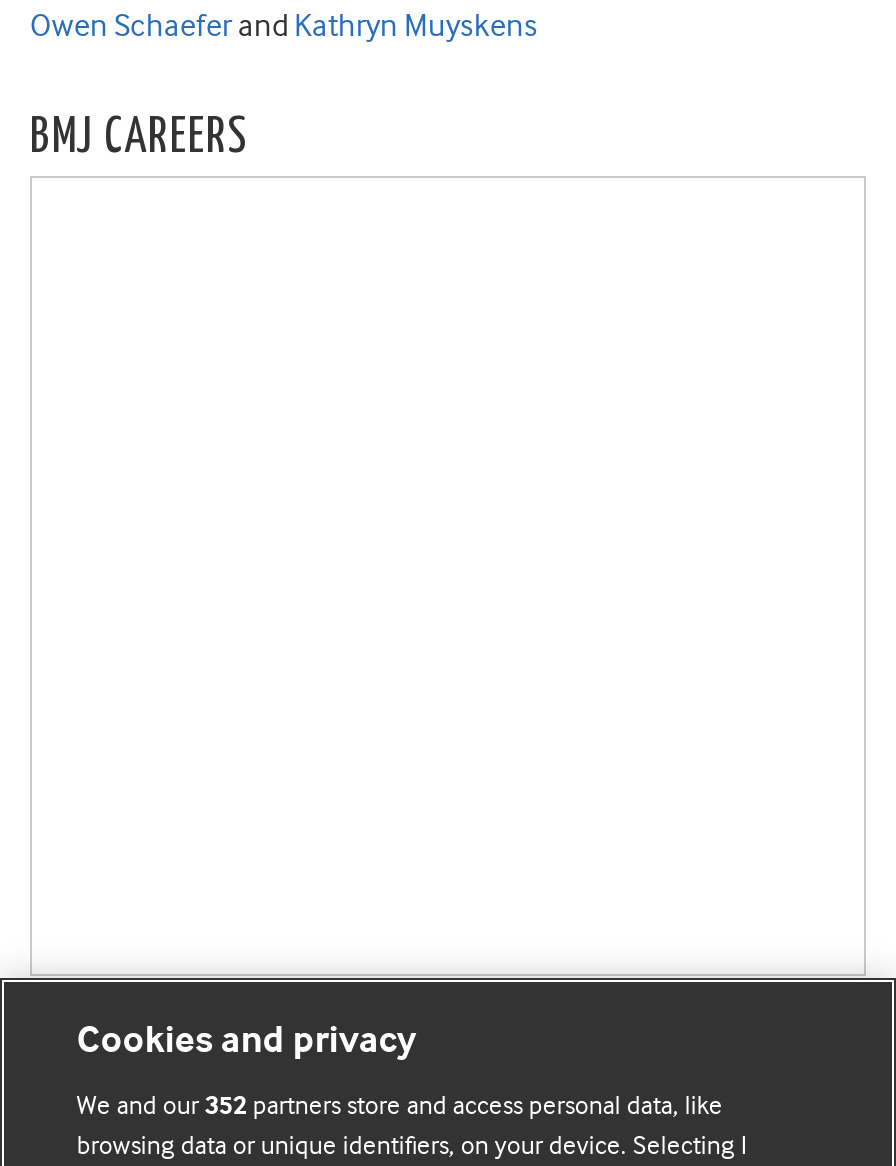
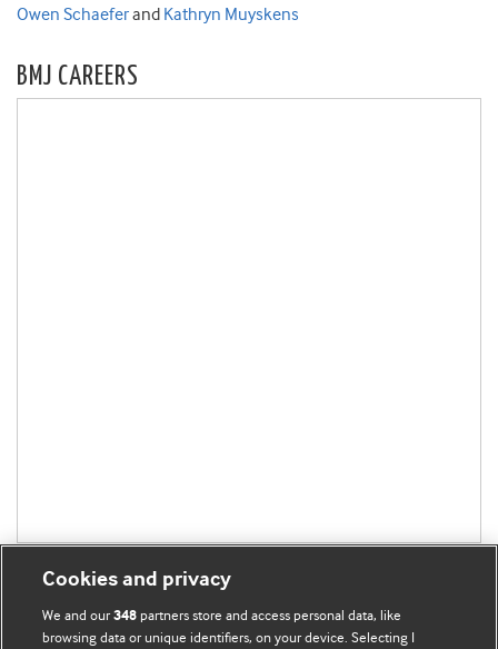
[77,1090,723,1122] We and our 352 partners store and access personal data, like -> [43,607,402,625] We and our 348 partners store and access personal data, like

